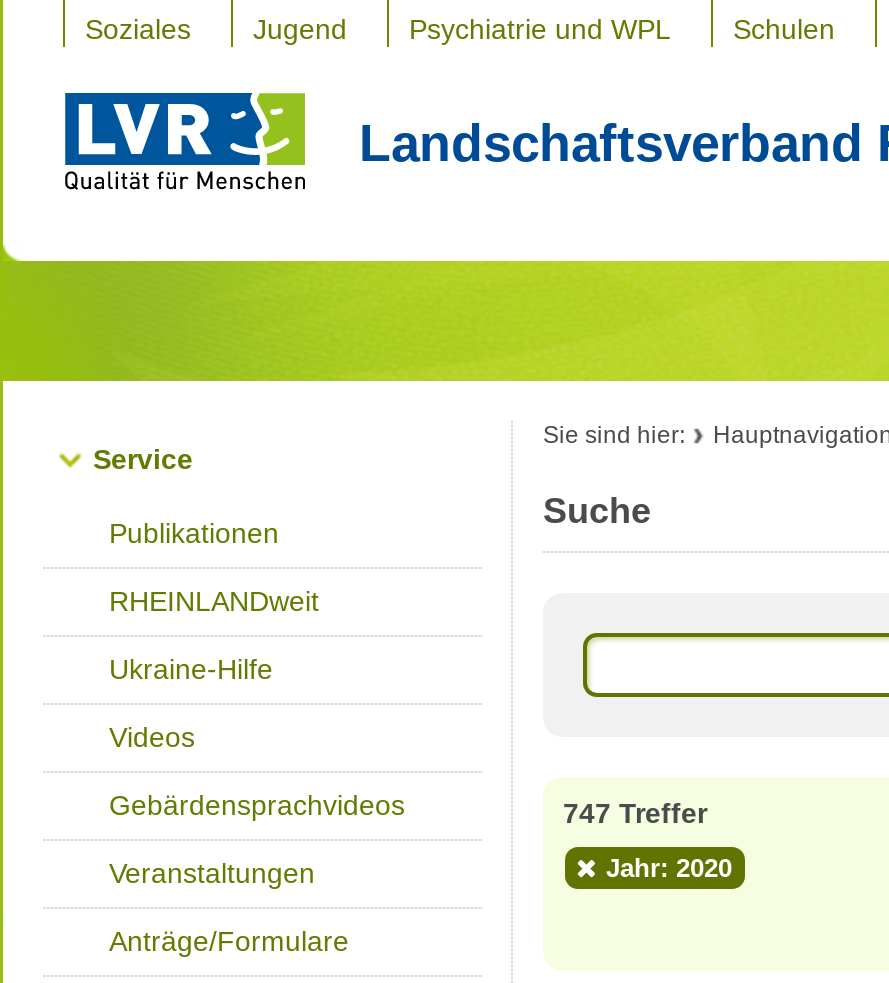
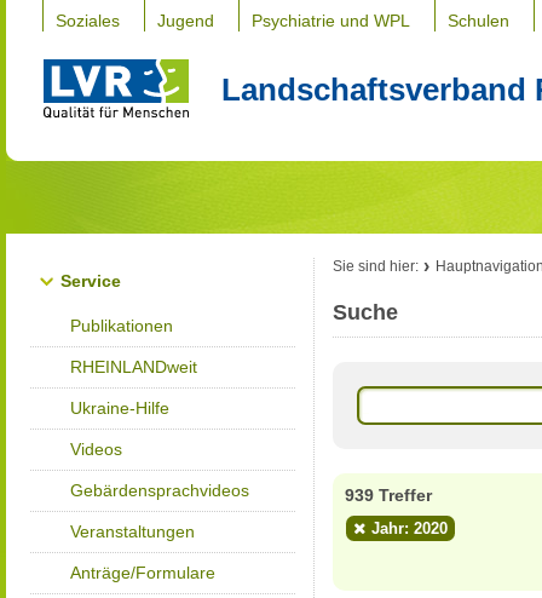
[563,797,707,829] 747 Treffer -> [345,485,432,505] 939 Treffer

